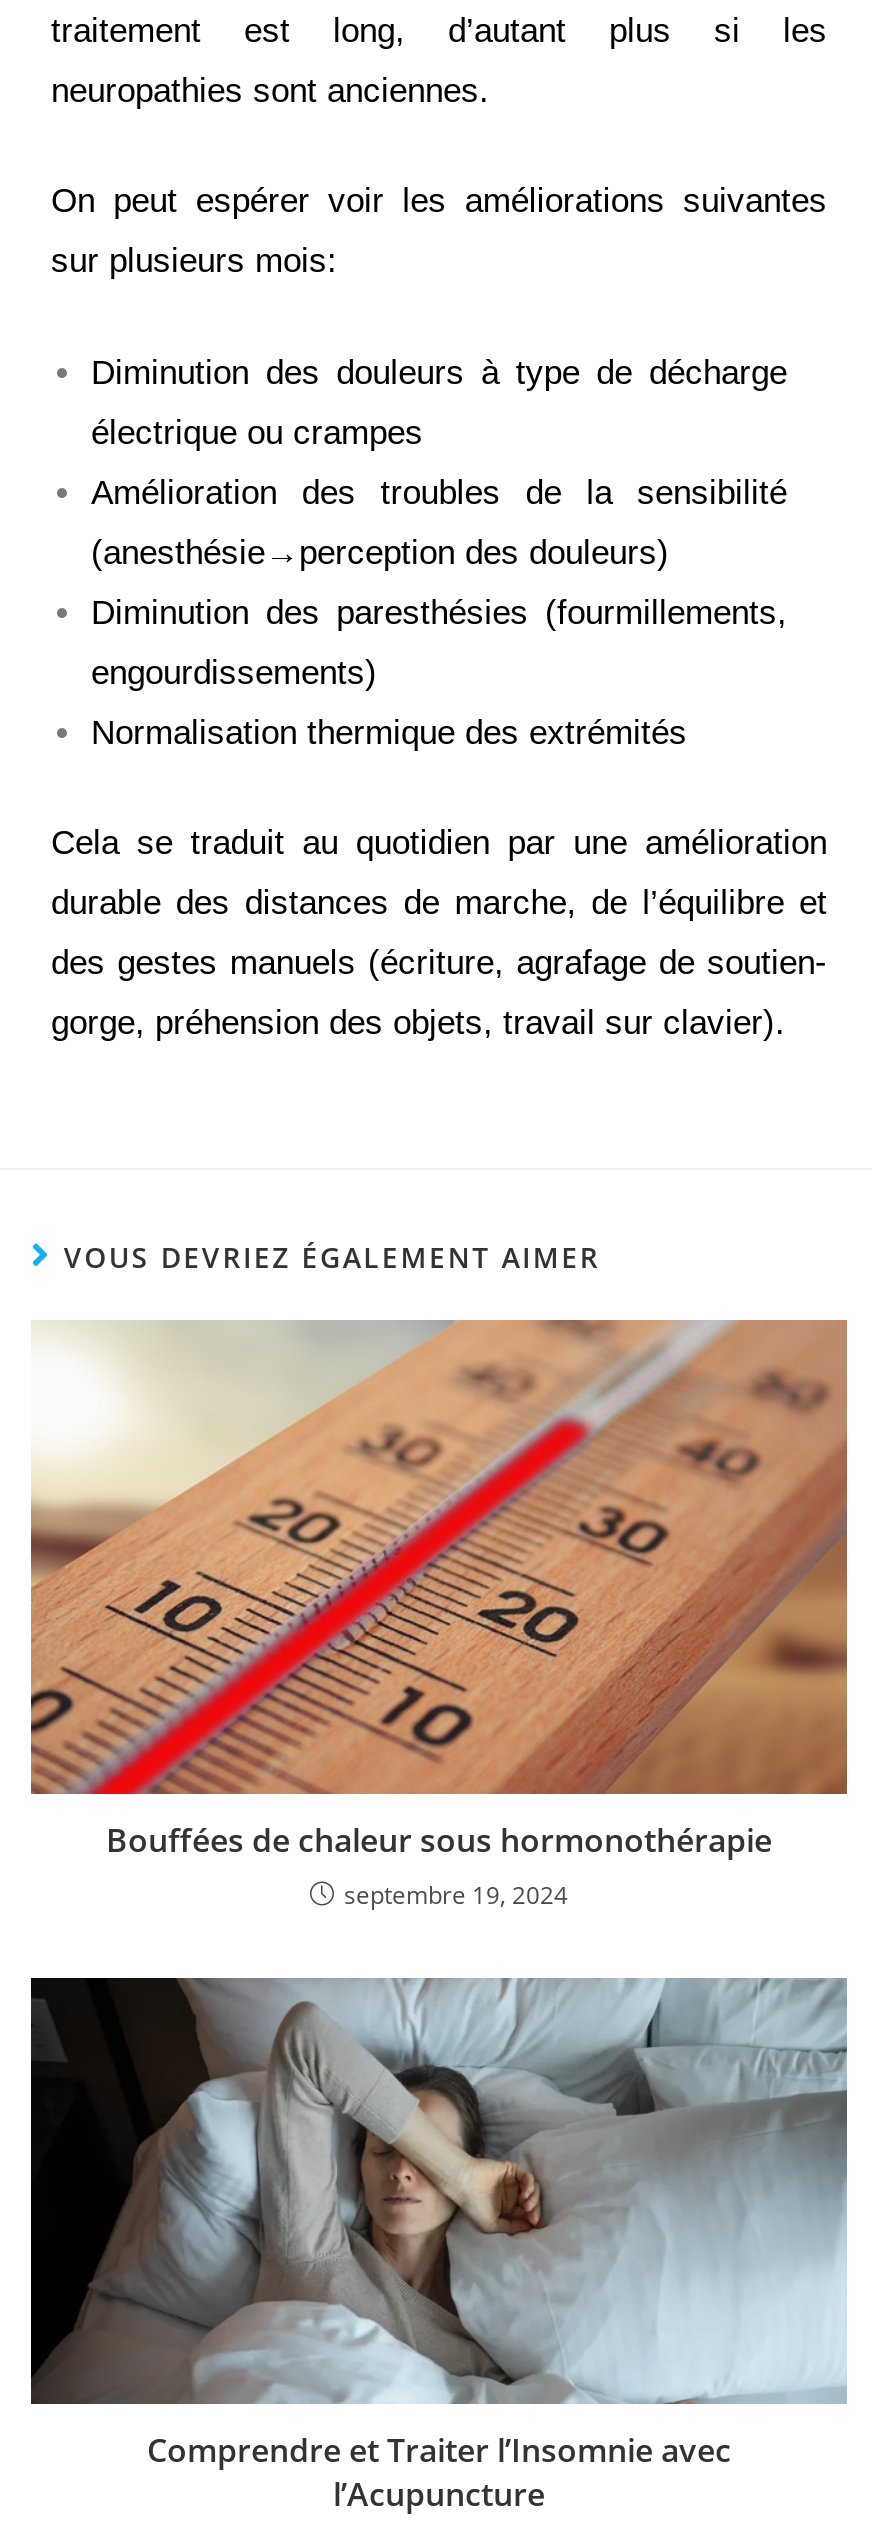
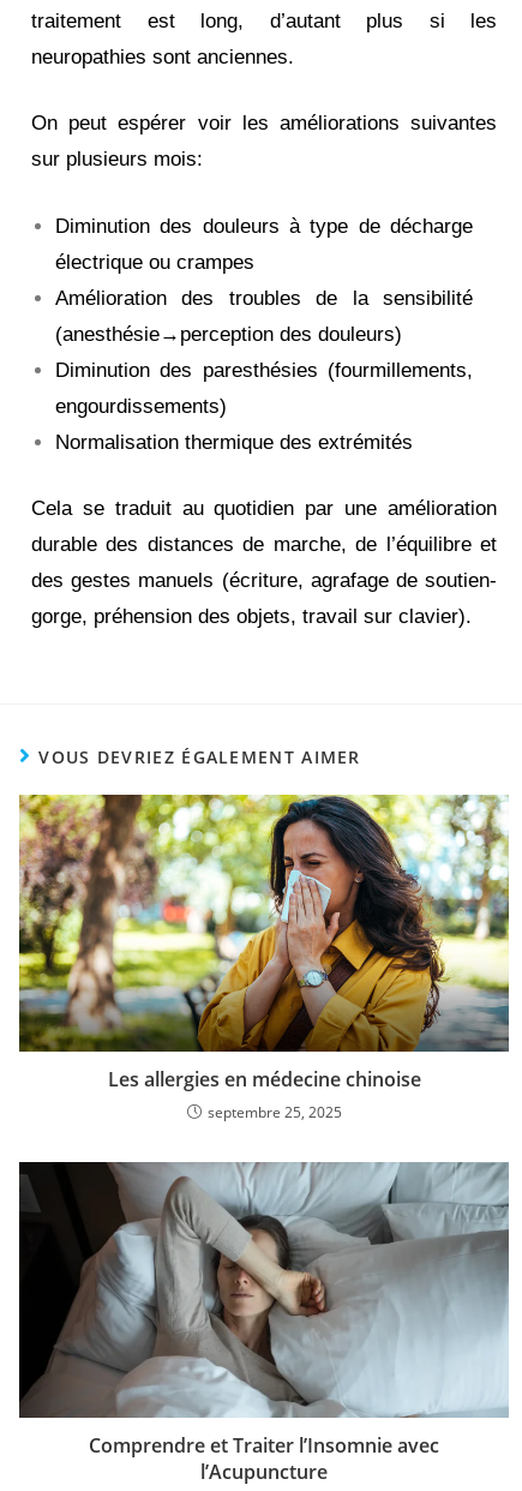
[29,1318,849,1911] [image] | Bouffées de chaleur sous hormonothérapie | septembre 19, 2024 -> [18,794,510,1122] [image] | Les allergies en médecine chinoise | septembre 25, 2025

